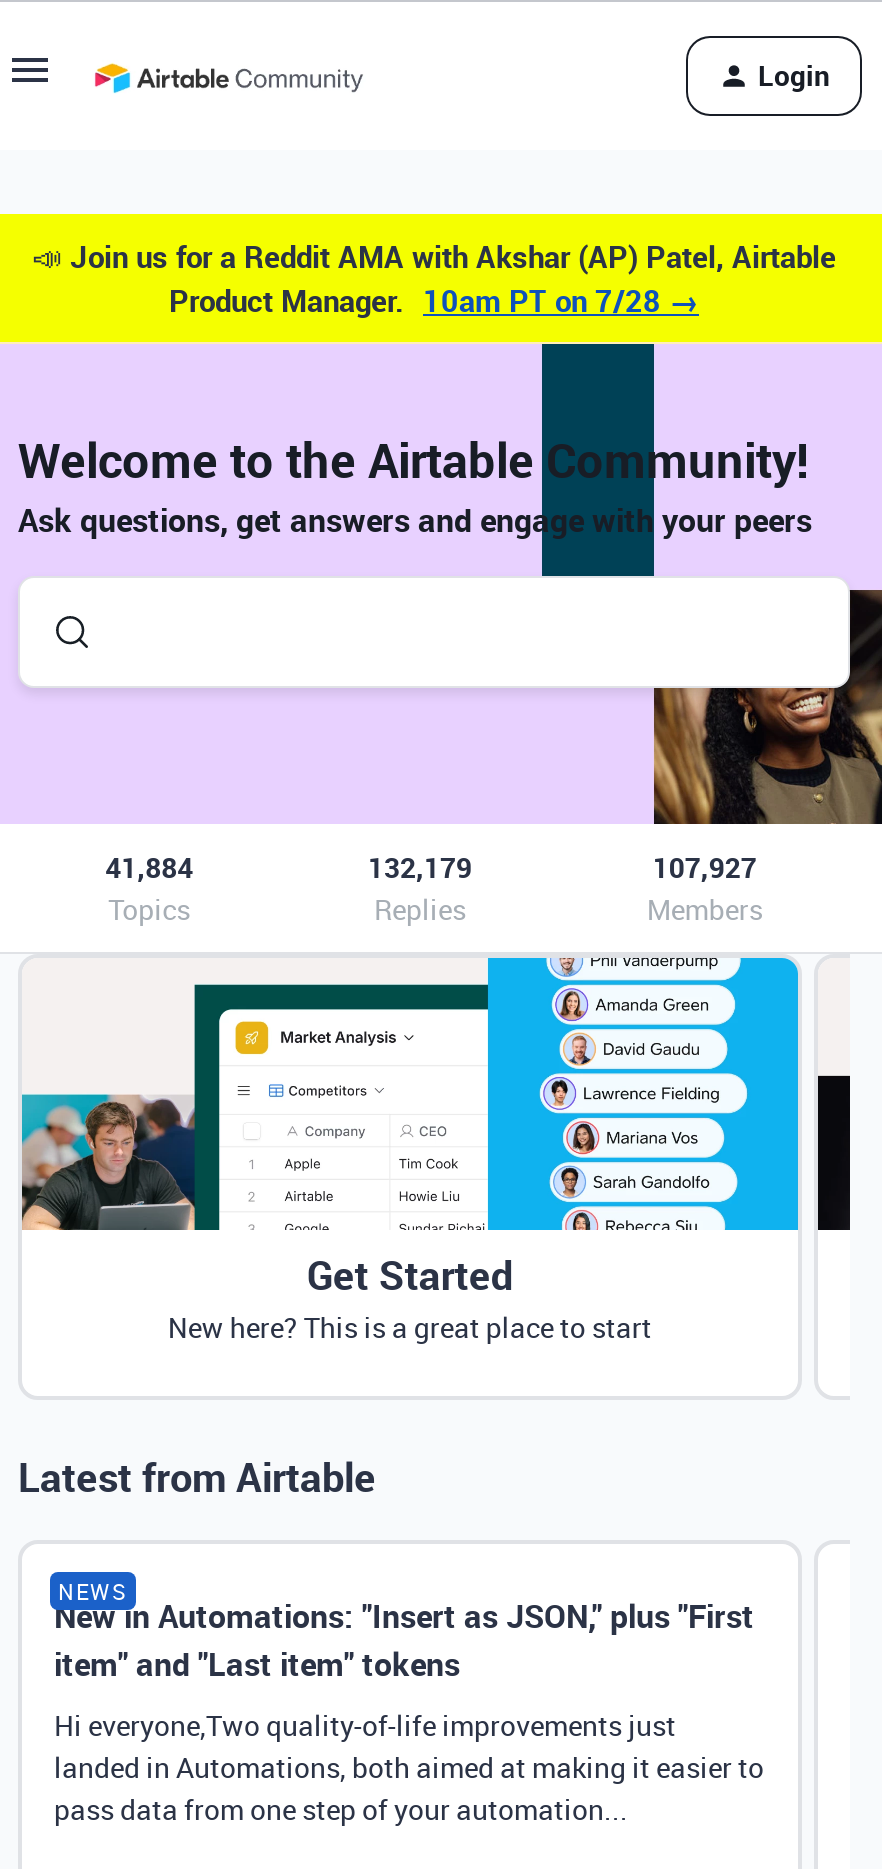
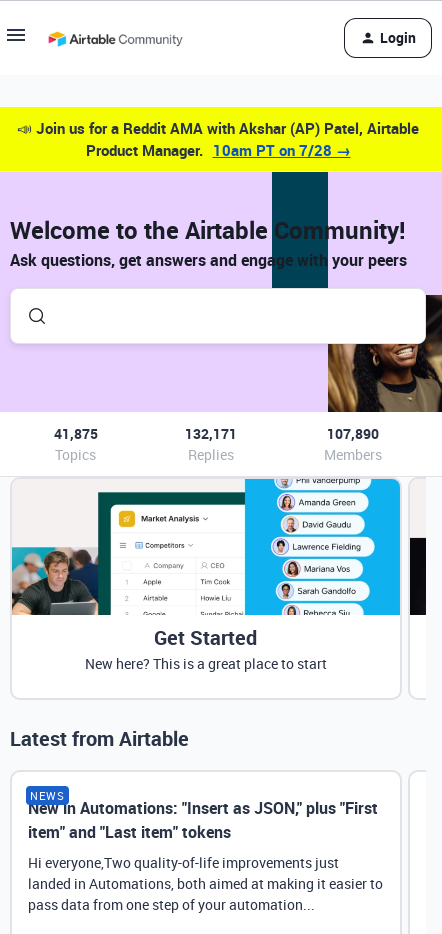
[105,848,193,886] 41,884 -> [54,424,98,443] 41,875
[368,848,472,886] 132,179 -> [185,424,237,443] 132,171
[653,848,757,886] 107,927 -> [327,424,379,443] 107,890

